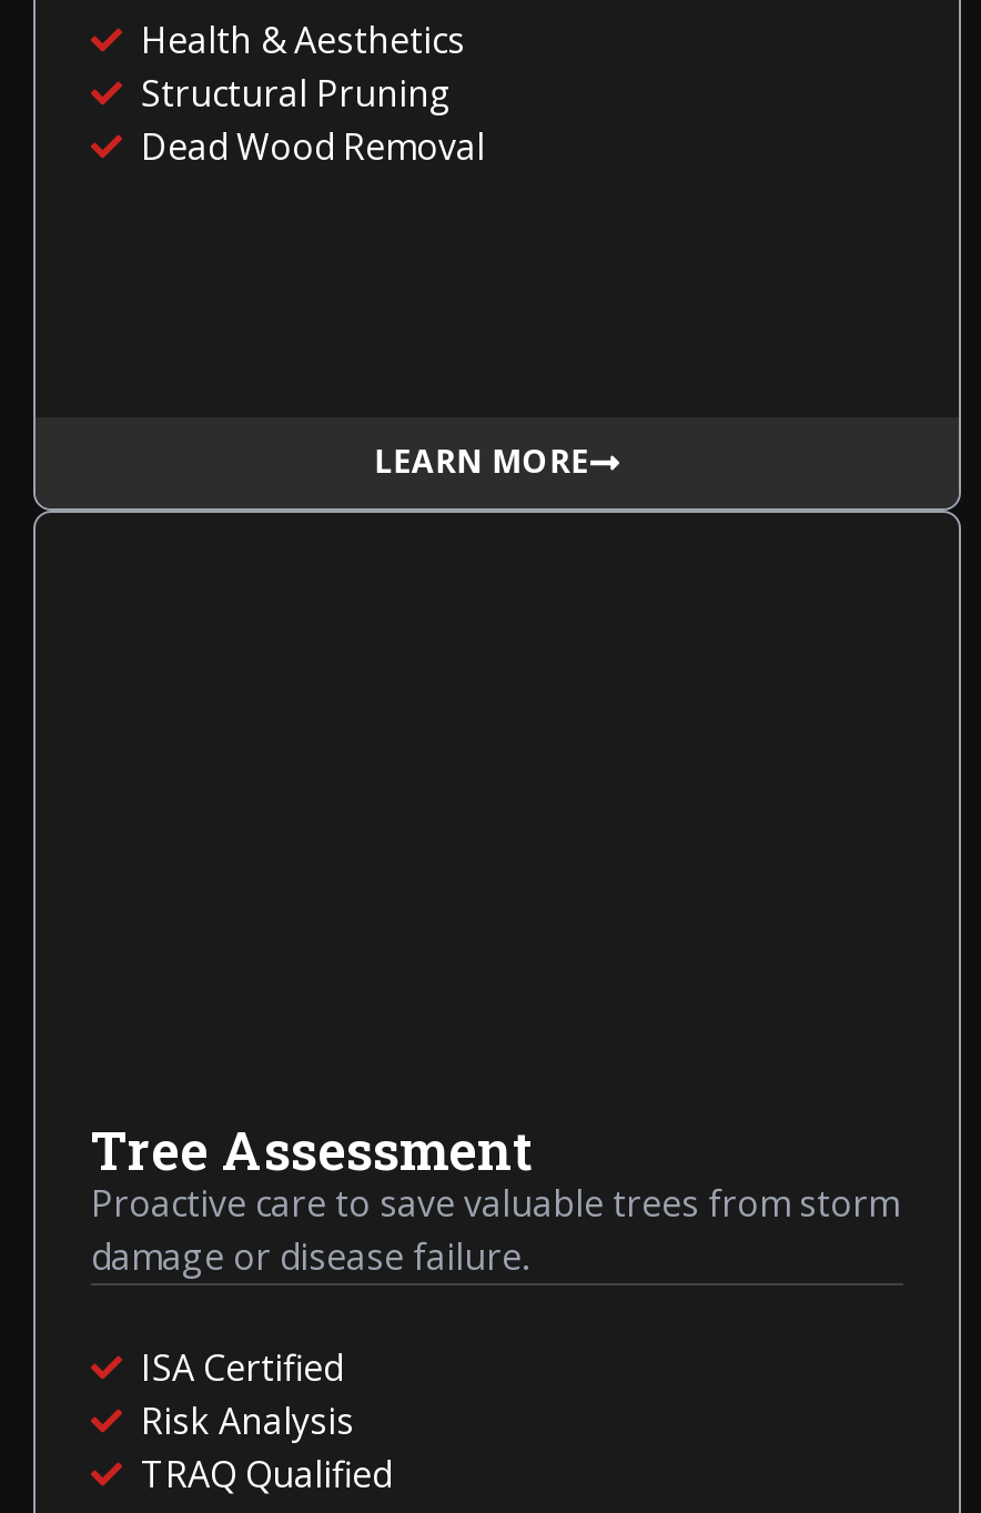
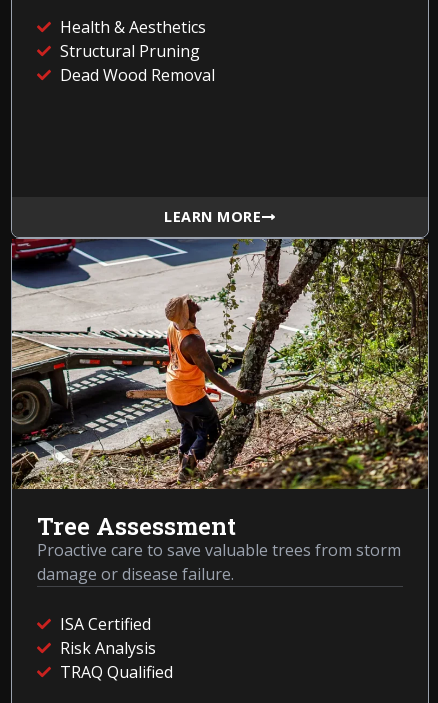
none -> [11,238,429,490] [image]

